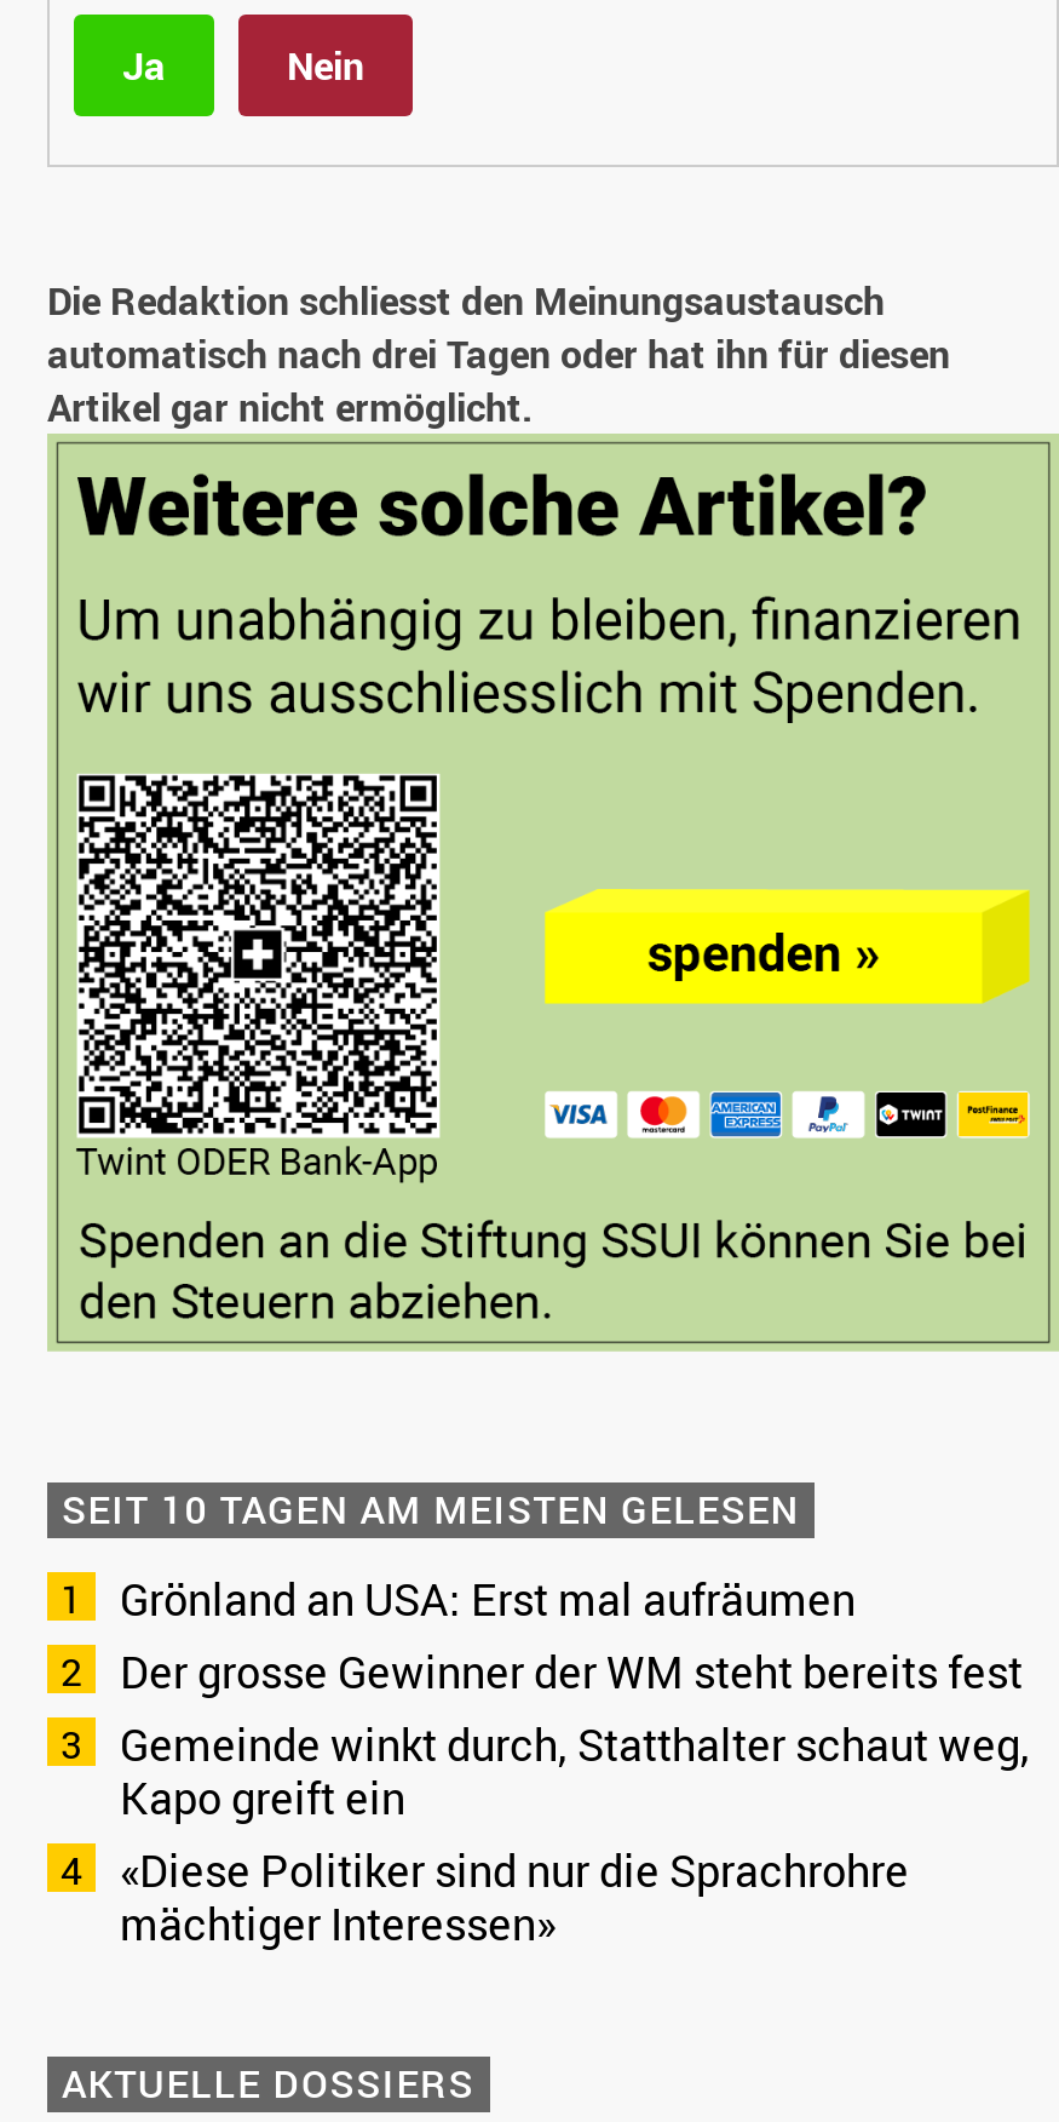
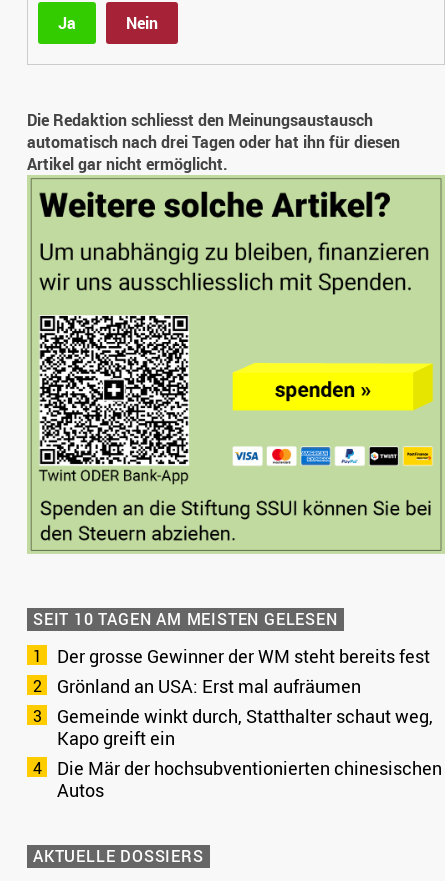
moved [120,1568,856,1627] -> [57,674,361,698]: Grönland an USA: Erst mal aufräumen
moved [120,1641,1023,1699] -> [57,644,430,668]: Der grosse Gewinner der WM steht bereits fest
[120,1840,909,1951] «Diese Politiker sind nur die Sprachrohre | mächtiger Interessen» -> [57,756,442,802] Die Mär der hochsubventionierten chinesischen | Autos

